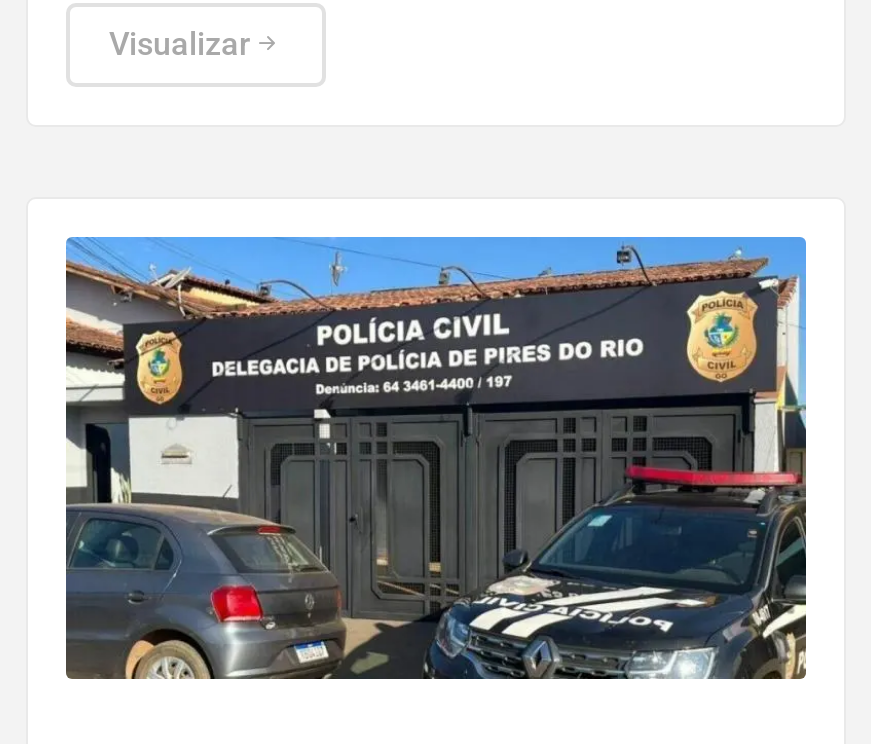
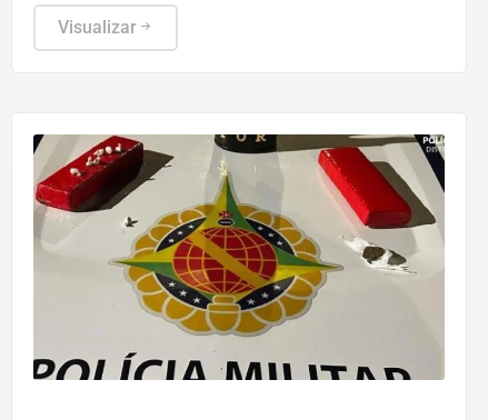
[64,235,808,681] [image] -> [32,133,446,381] [image]

